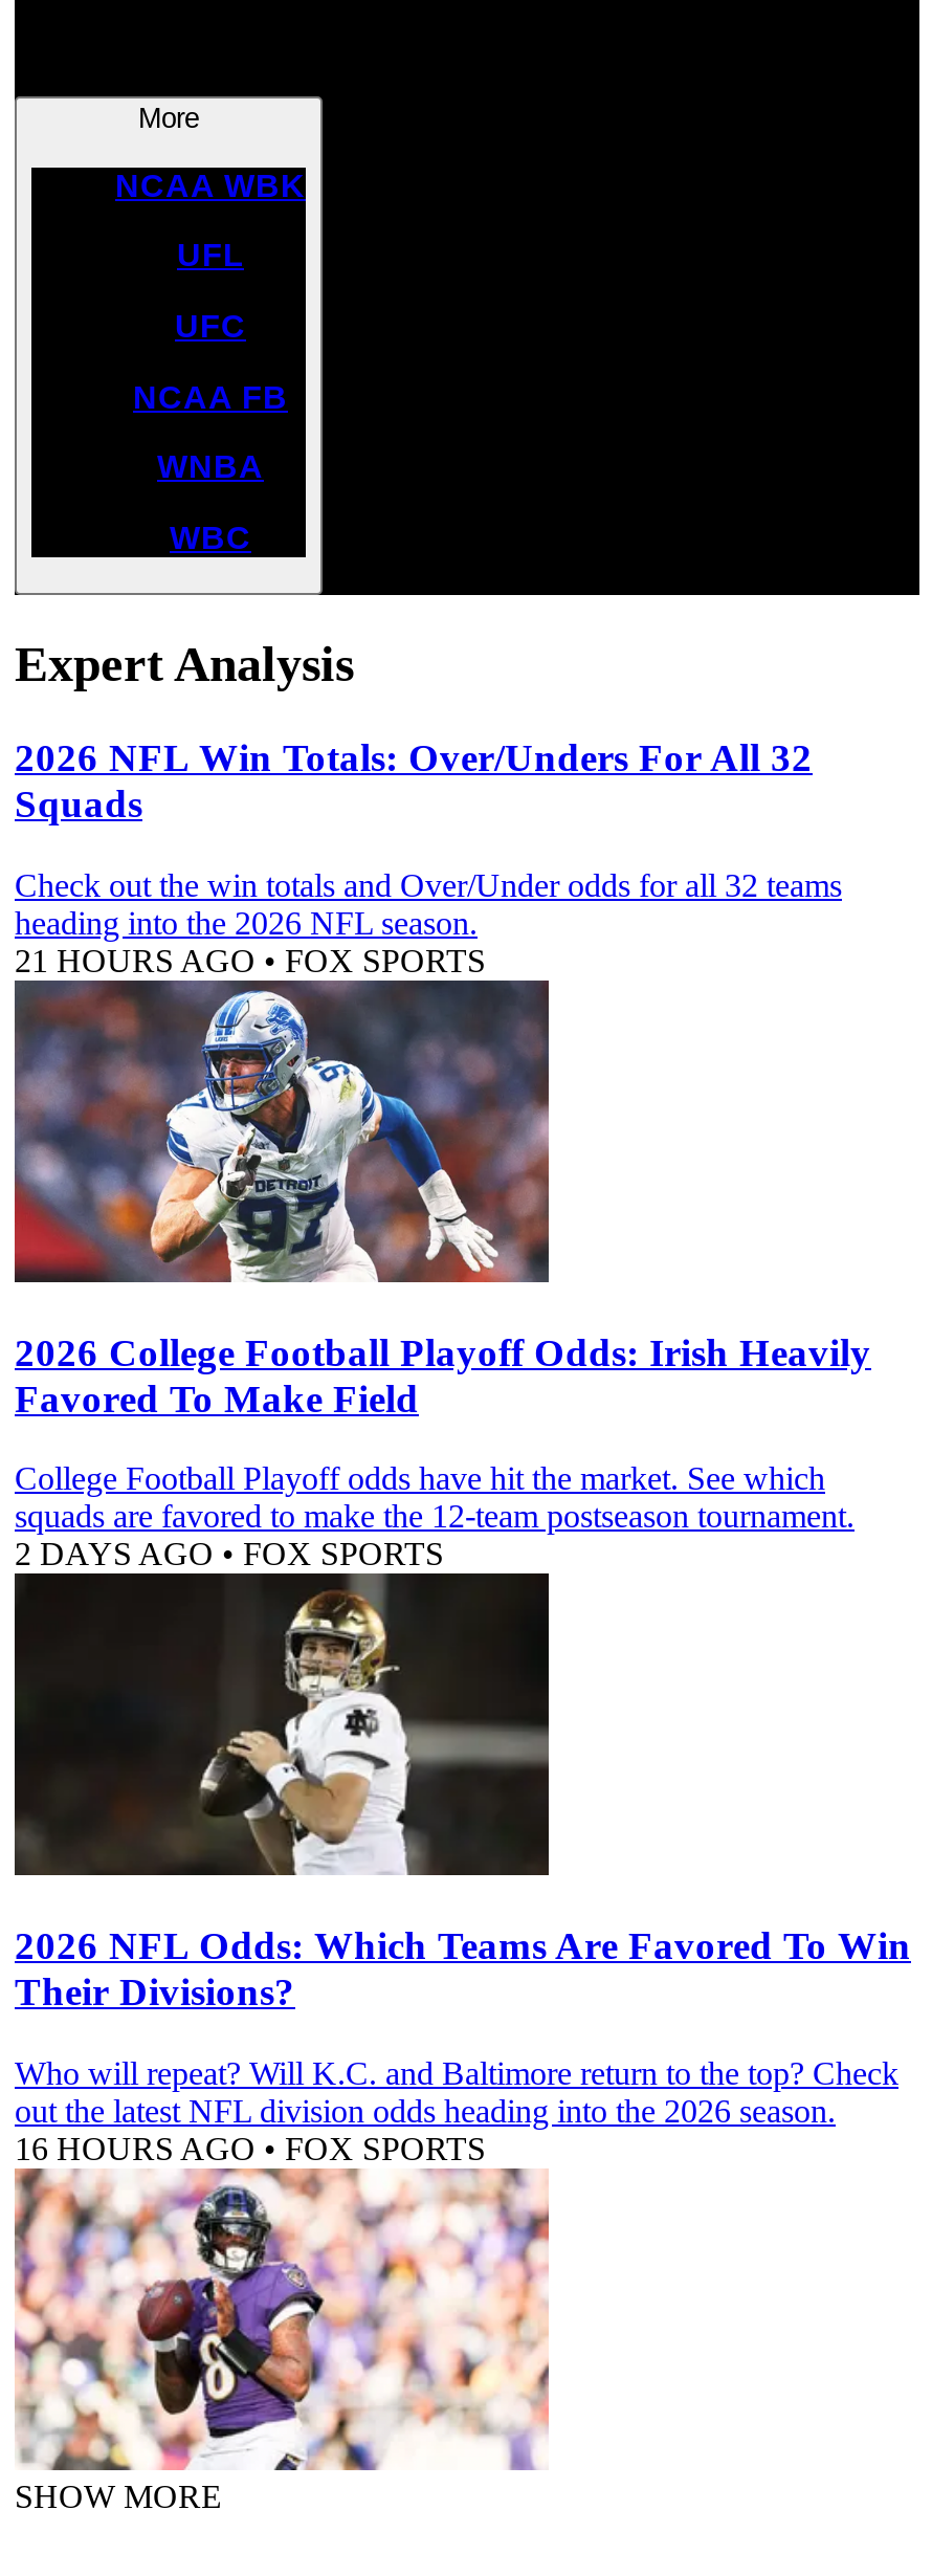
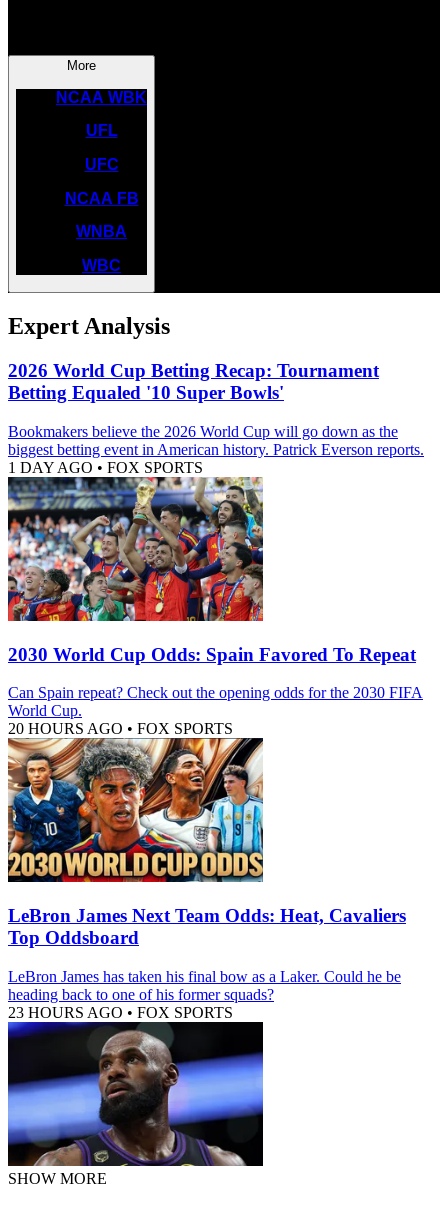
[15,736,813,826] 2026 NFL Win Totals: Over/Unders For All 32 | Squads -> [8,360,379,403] 2026 World Cup Betting Recap: Tournament | Betting Equaled '10 Super Bowls'
[15,867,842,978] Check out the win totals and Over/Under odds for all 32 teams | heading into the 2026 NFL season. | 21 HOURS AGO • FOX SPORTS -> [8,423,424,476] Bookmakers believe the 2026 World Cup will go down as the | biggest betting event in American history. Patrick Everson reports. | 1 DAY AGO • FOX SPORTS
[13,1001,871,1420] [image] | 2026 College Football Playoff Odds: Irish Heavily | Favored To Make Field -> [7,477,416,665] [image] | 2030 World Cup Odds: Spain Favored To Repeat
[15,1461,855,1572] College Football Playoff odds have hit the market. See which | squads are favored to make the 12-team postseason tournament. | 2 DAYS AGO • FOX SPORTS -> [8,684,423,737] Can Spain repeat? Check out the opening odds for the 2030 FIFA | World Cup. | 20 HOURS AGO • FOX SPORTS
[13,1576,911,2013] [image] | 2026 NFL Odds: Which Teams Are Favored To Win | Their Divisions? -> [7,749,406,948] [image] | LeBron James Next Team Odds: Heat, Cavaliers | Top Oddsboard
[15,2055,898,2166] Who will repeat? Will K.C. and Baltimore return to the top? Check | out the latest NFL division odds heading into the 2026 season. | 16 HOURS AGO • FOX SPORTS -> [8,968,401,1021] LeBron James has taken his final bow as a Laker. Could he be | heading back to one of his former squads? | 23 HOURS AGO • FOX SPORTS
[13,2168,551,2472] [image] -> [7,1032,264,1167] [image]

